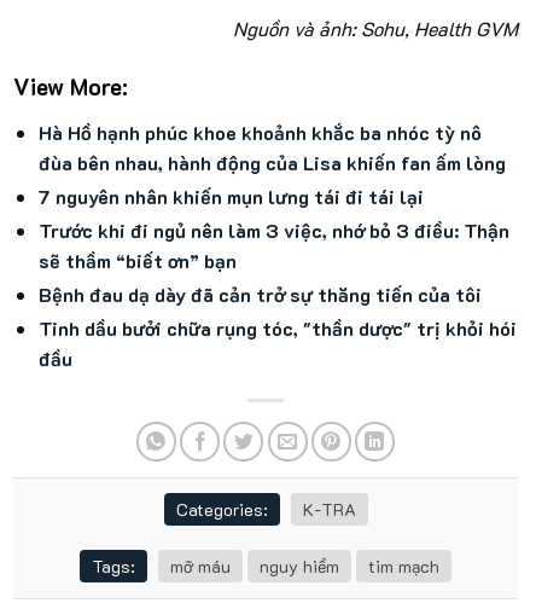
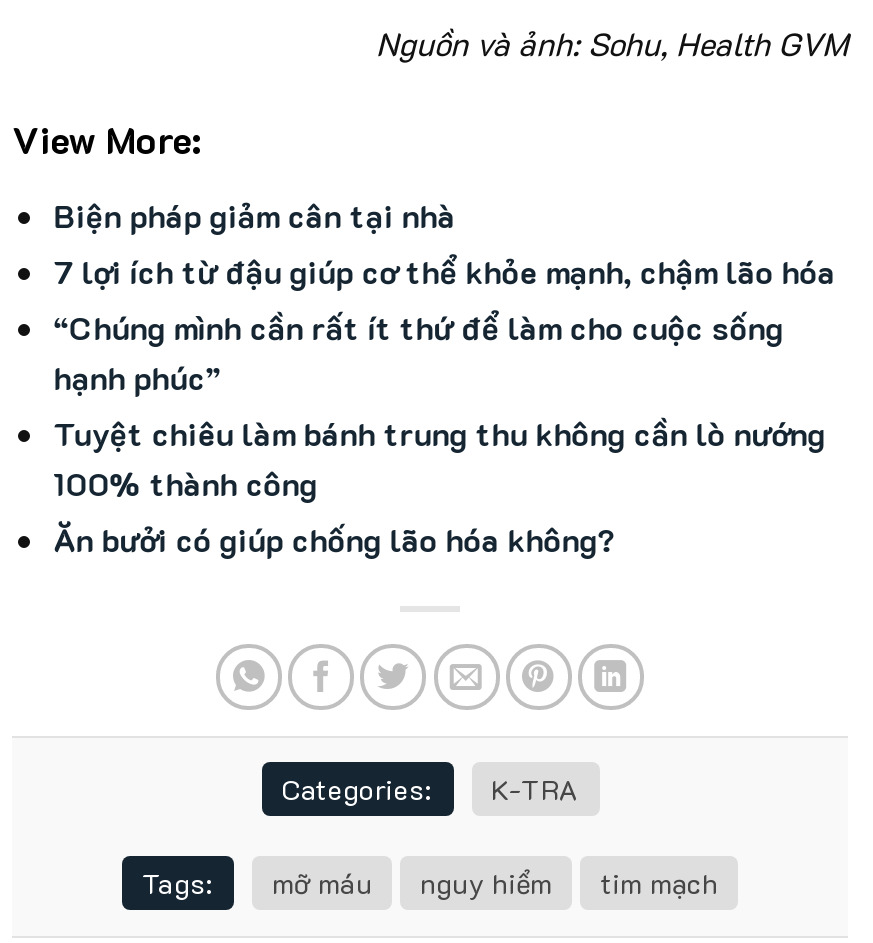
[38,119,516,371] Hà Hồ hạnh phúc khoe khoảnh khắc ba nhóc tỳ nô | đùa bên nhau, hành động của Lisa khiến fan ấm lòng | 7 nguyên nhân khiến mụn lưng tái đi tái lại | Trước khi đi ngủ nên làm 3 việc, nhớ bỏ 3 điều: Thận | sẽ thầm “biết ơn” bạn | Bệnh đau dạ dày đã cản trở sự thăng tiến của tôi | Tinh dầu bưởi chữa rụng tóc, "thần dược" trị khỏi hói | đầu -> [54,194,836,560] Biện pháp giảm cân tại nhà | 7 lợi ích từ đậu giúp cơ thể khỏe mạnh, chậm lão hóa | “Chúng mình cần rất ít thứ để làm cho cuộc sống | hạnh phúc” | Tuyệt chiêu làm bánh trung thu không cần lò nướng | 100% thành công | Ăn bưởi có giúp chống lão hóa không?

